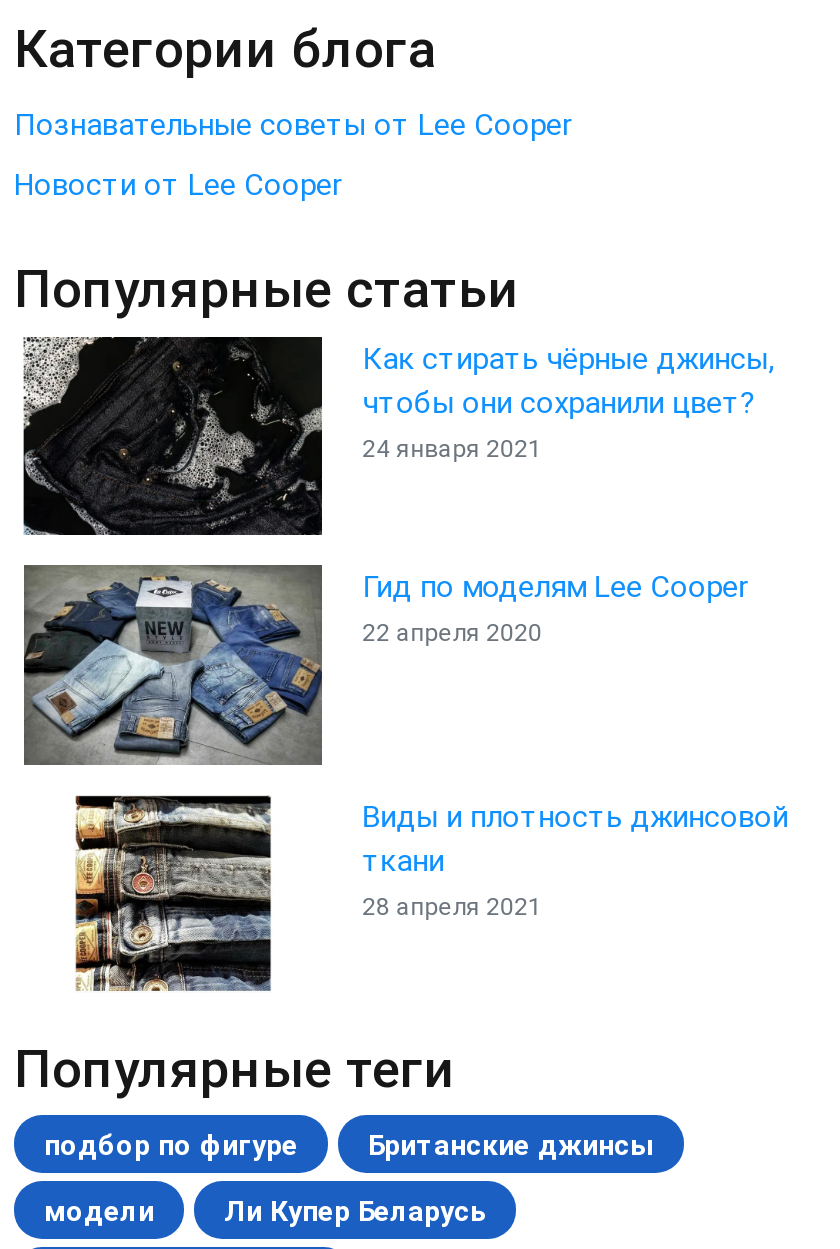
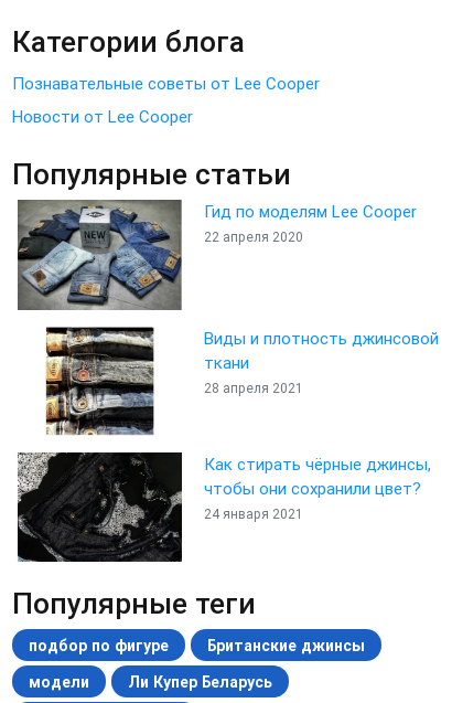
moved [22,338,774,536] -> [17,451,431,563]: [image] | Как стирать чёрные джинсы, | чтобы они сохранили цвет? | 24 января 2021
moved [22,564,788,921] -> [17,199,439,396]: [image] | Гид по моделям Lee Cooper | 22 апреля 2020 | Виды и плотность джинсовой | ткани | 28 апреля 2021

